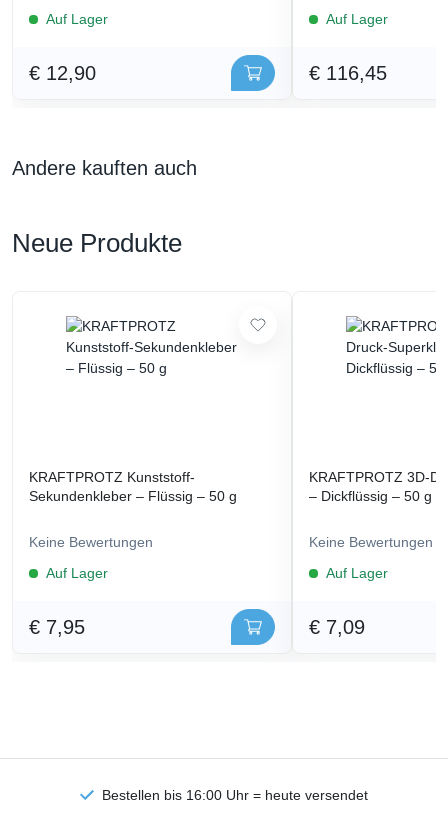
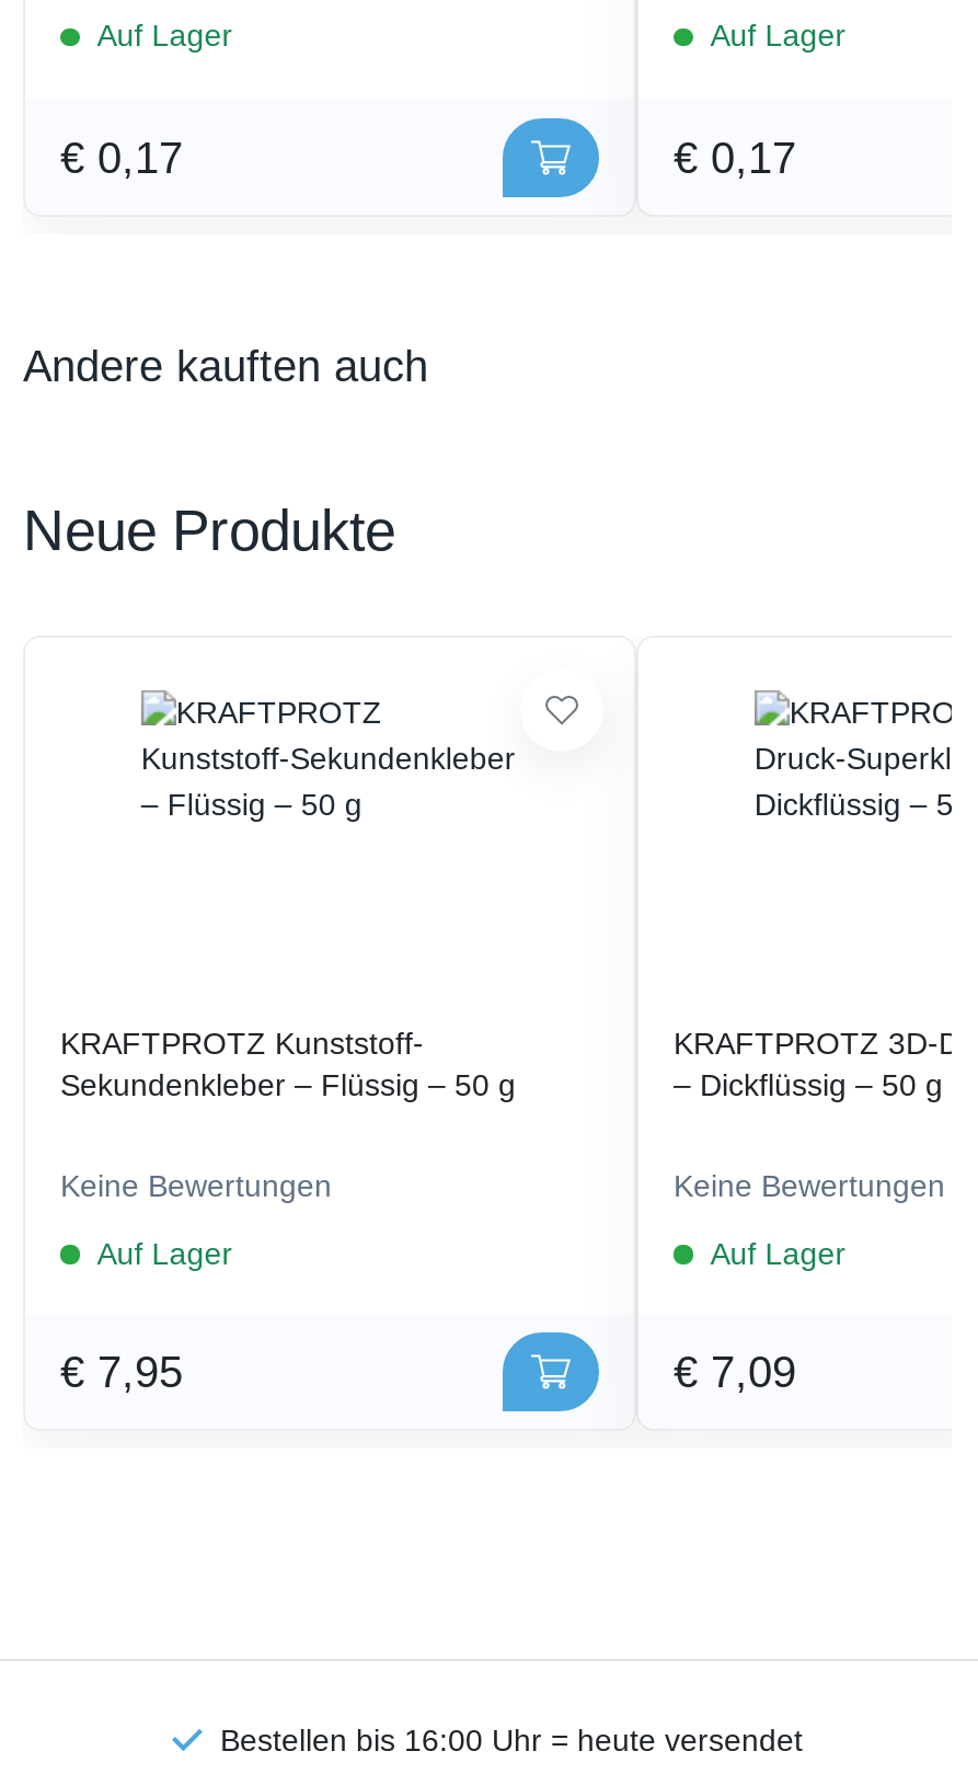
[29,62,96,84] € 12,90 -> [60,133,183,181] € 0,17
[309,62,387,84] € 116,45 -> [674,133,796,181] € 0,17

